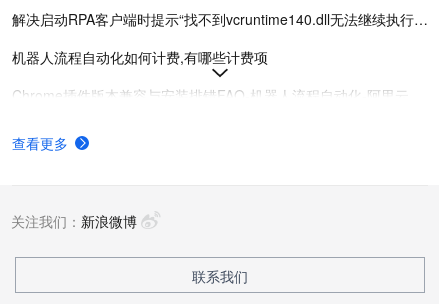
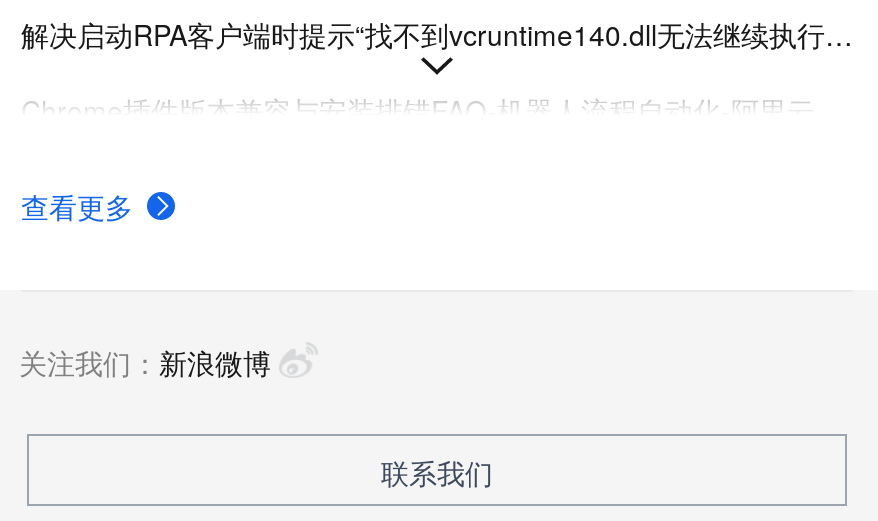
[12,47,268,67] 机器人流程自动化如何计费,有哪些计费项 -> none

